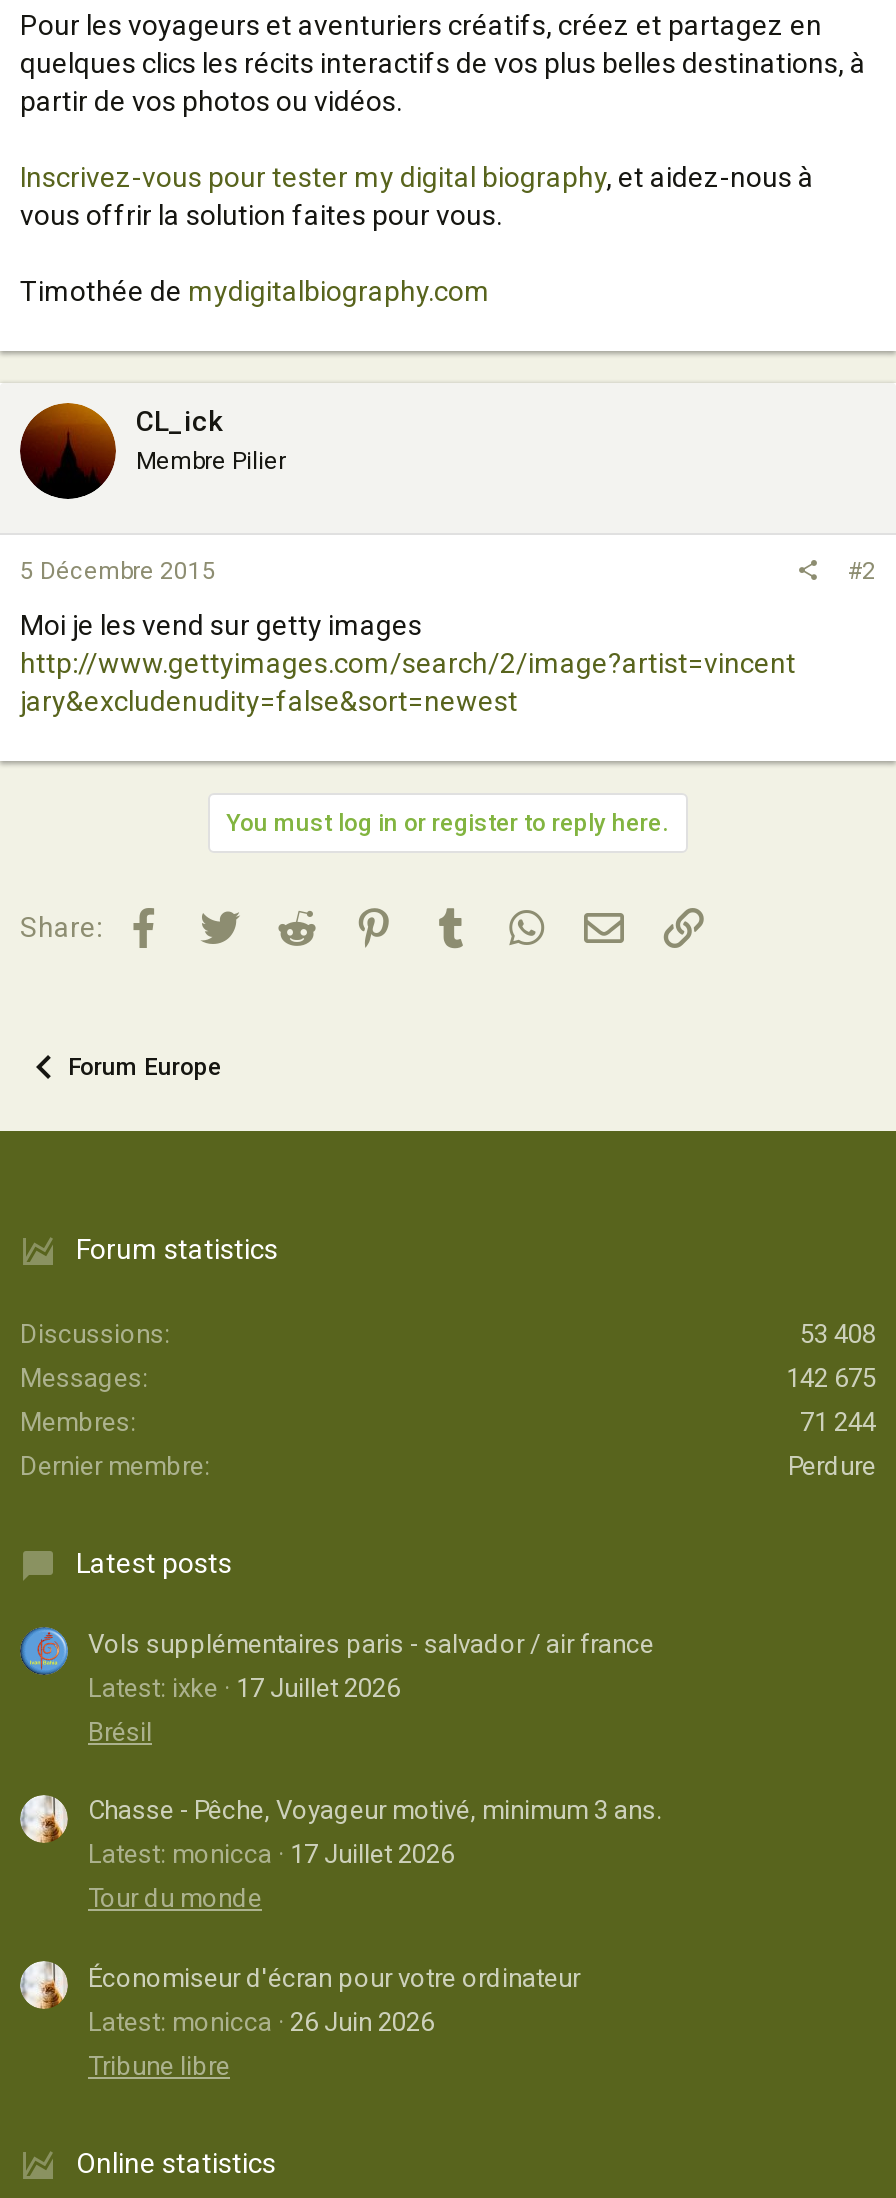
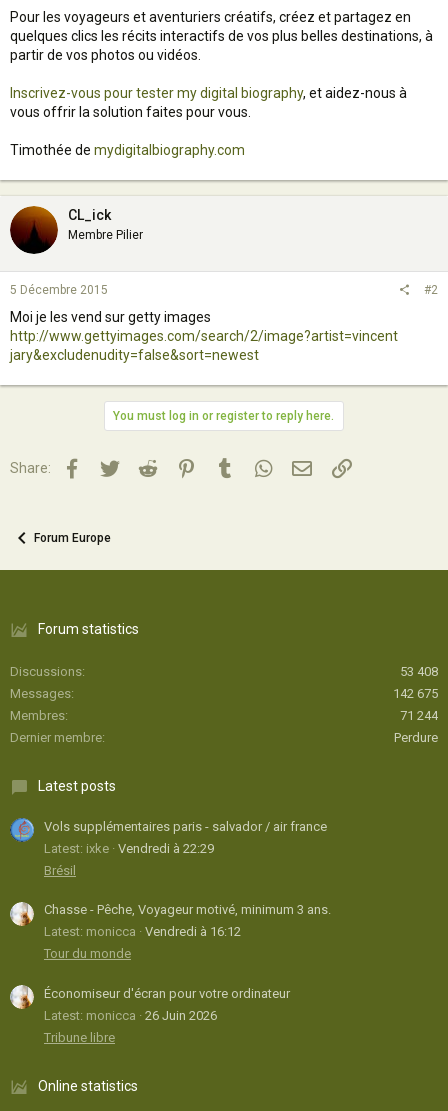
[88,1672,400,1702] Latest: ixke 17 Juillet 2026 -> [44,841,214,856] Latest: ixke Vendredi à 22:29
[88,1840,454,1870] Latest: monicca 17 Juillet 2026 -> [44,924,241,939] Latest: monicca Vendredi à 16:12

